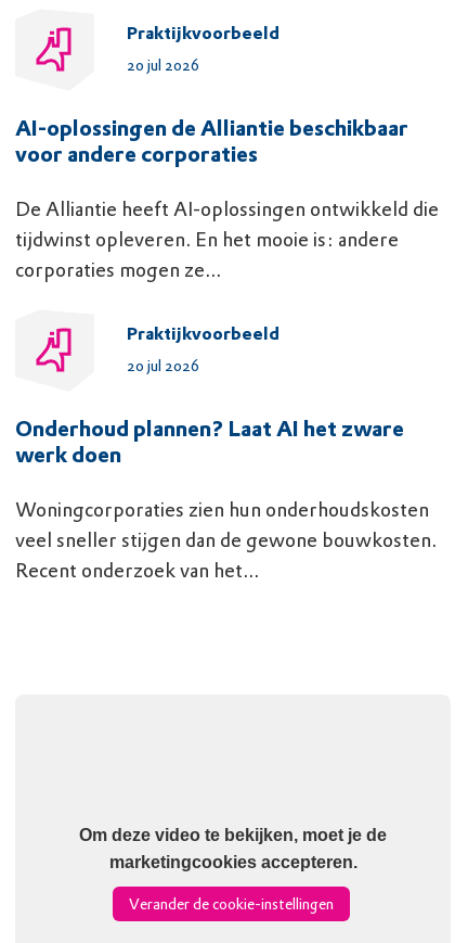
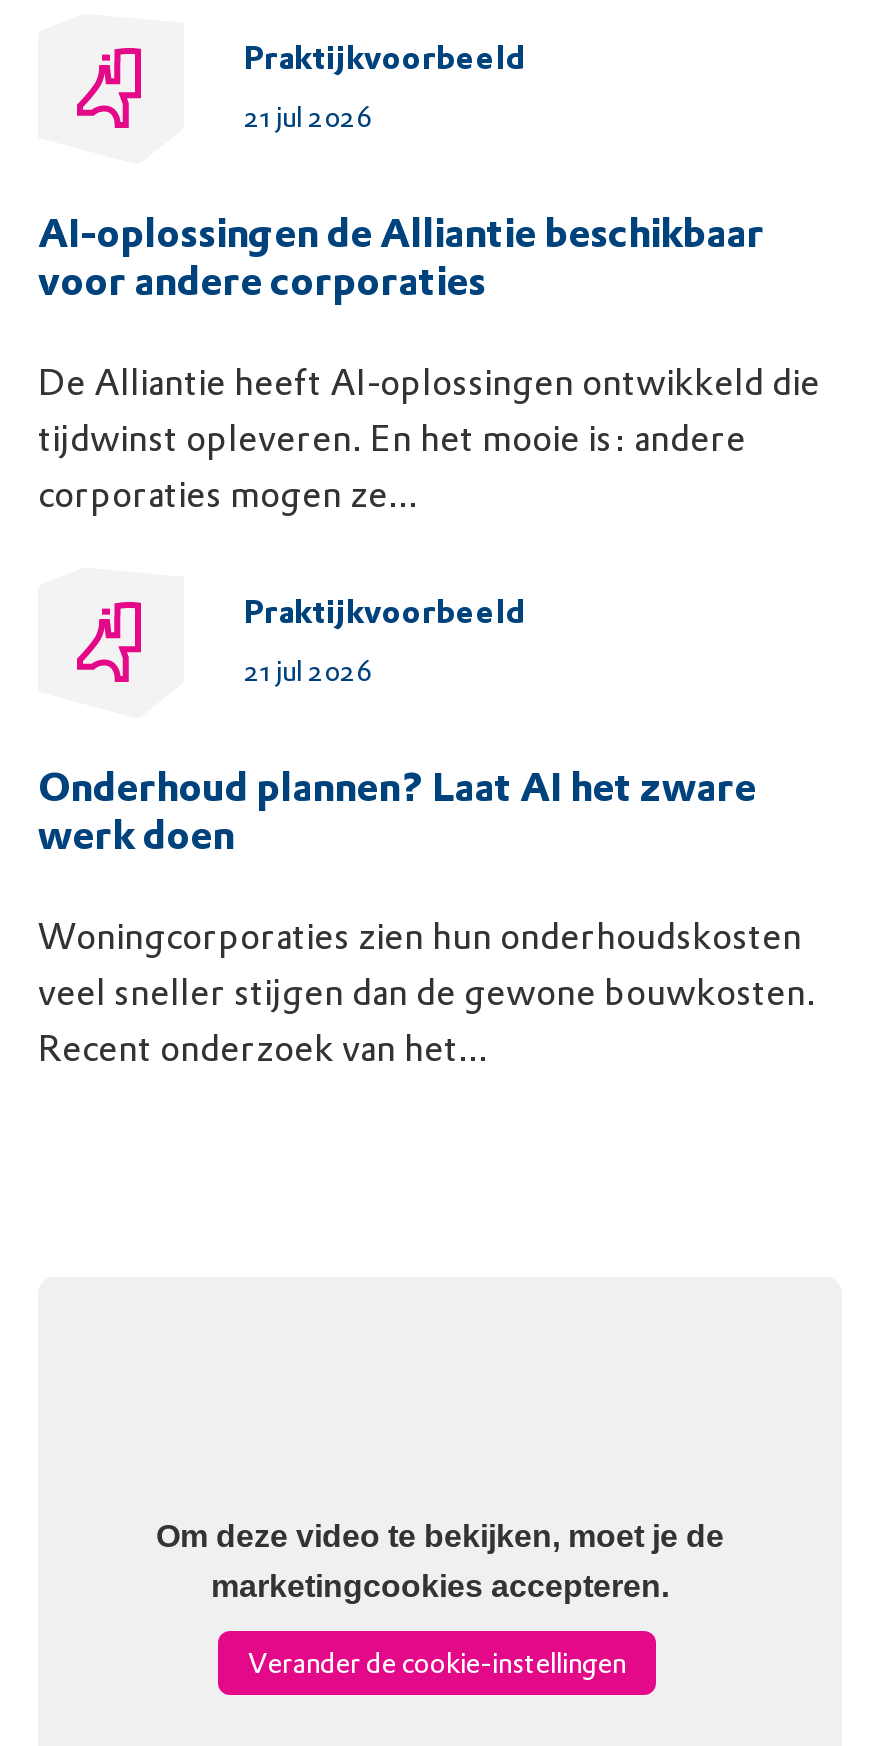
[127,56,199,75] 20 jul 2026 -> [244,100,372,136] 21 jul 2026
[127,356,199,376] 20 jul 2026 -> [244,654,372,690] 21 jul 2026

